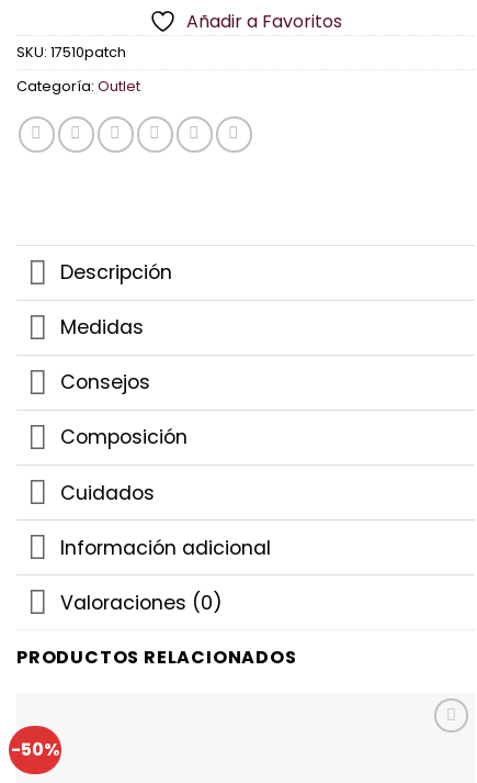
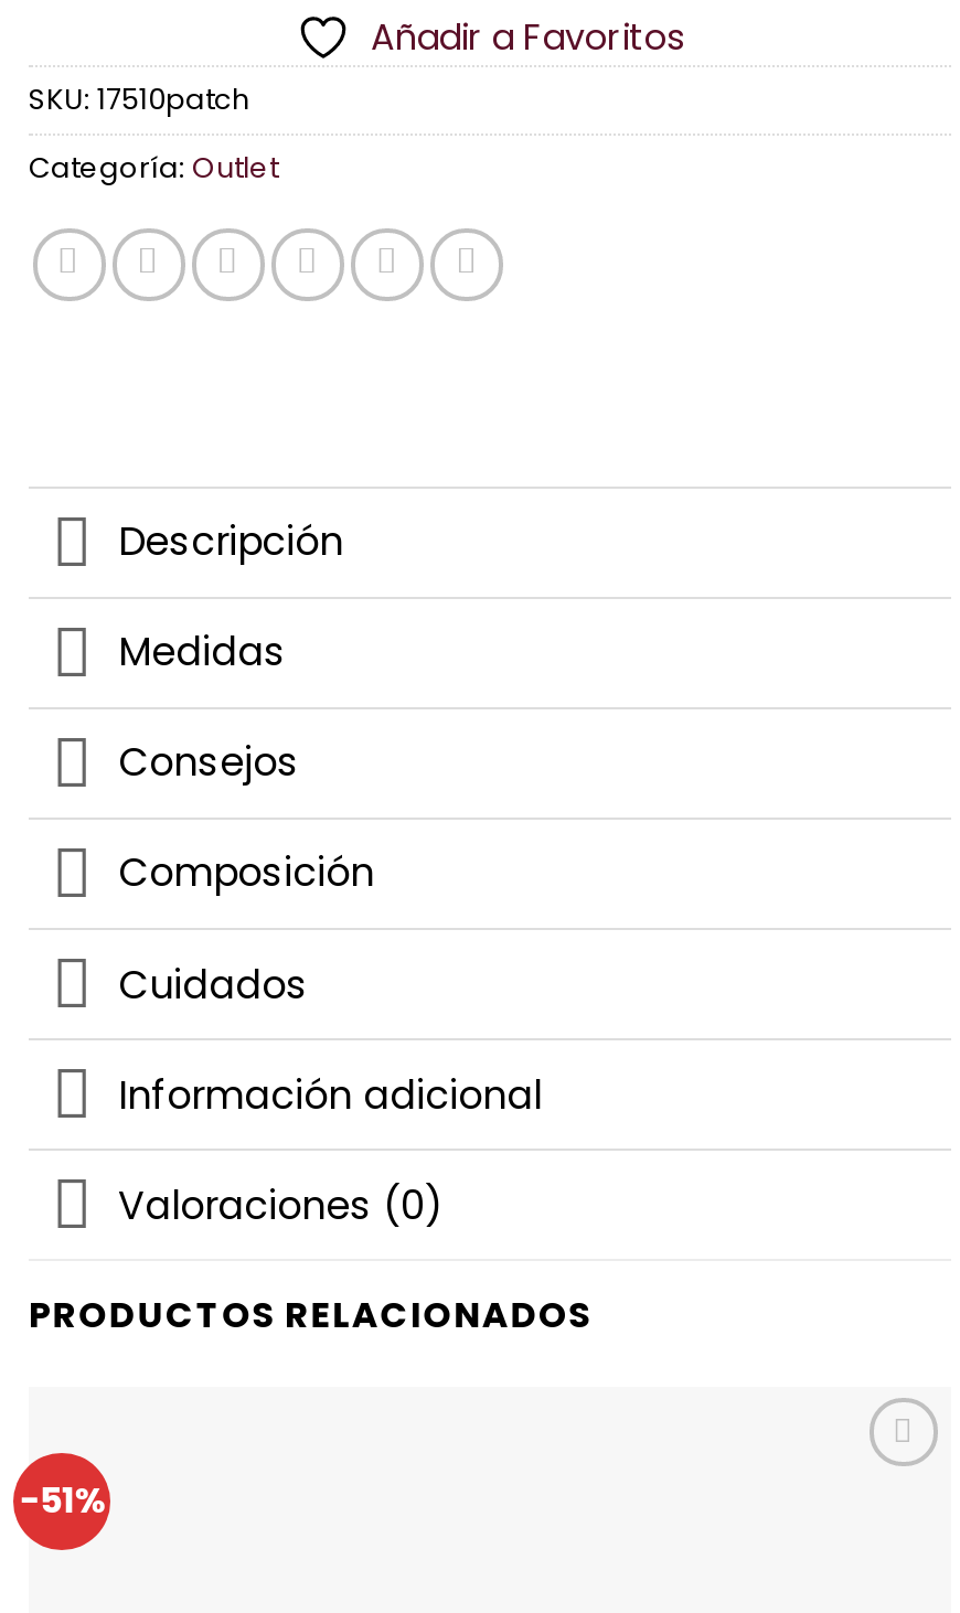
[11,737,60,762] -50% -> [20,1476,106,1527] -51%

